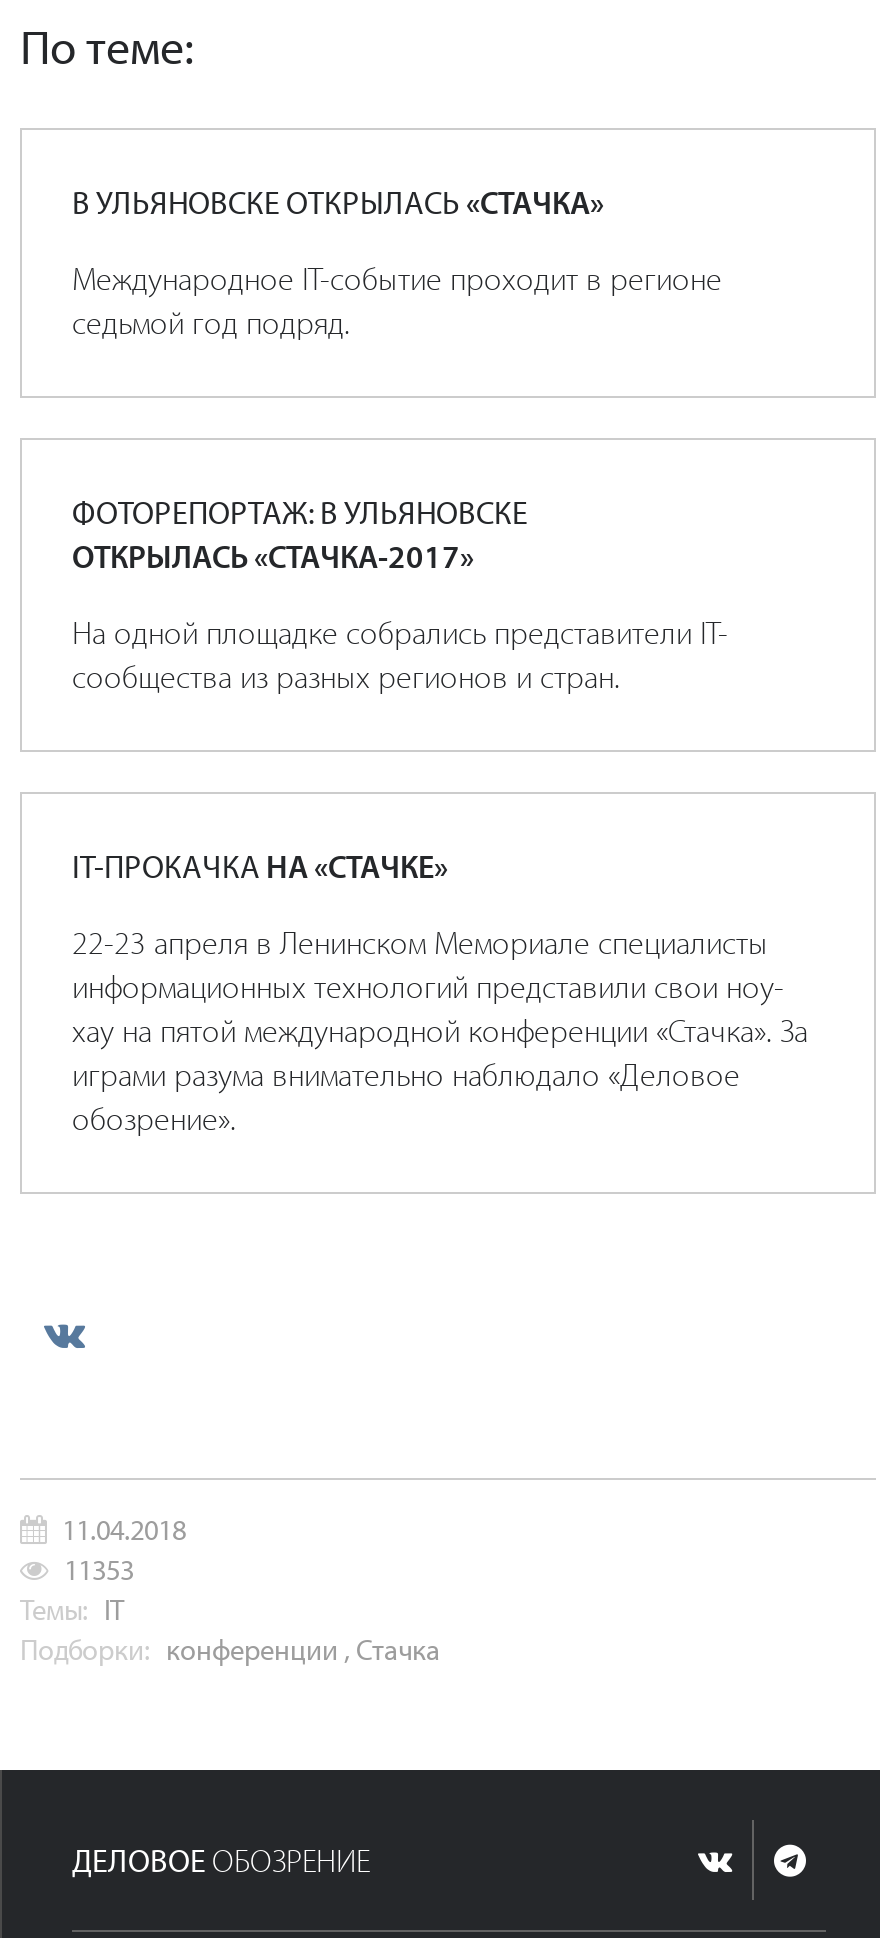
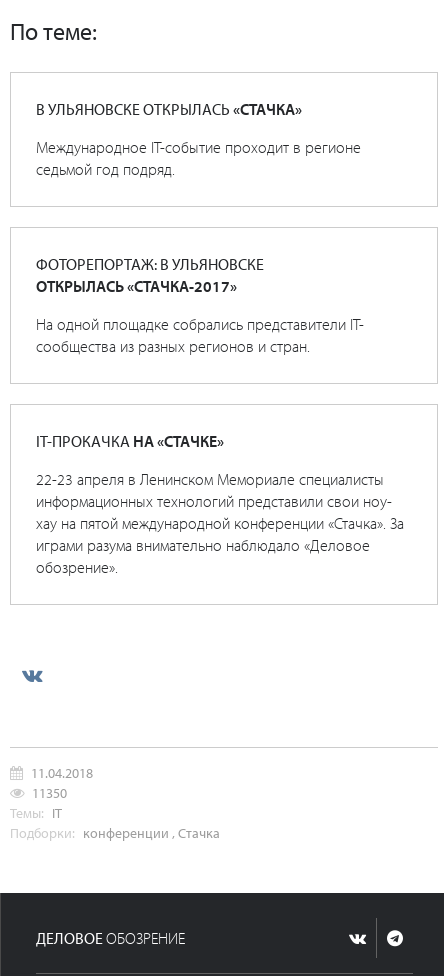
[58,1550,134,1588] 11353 -> [29,783,67,802] 11350

